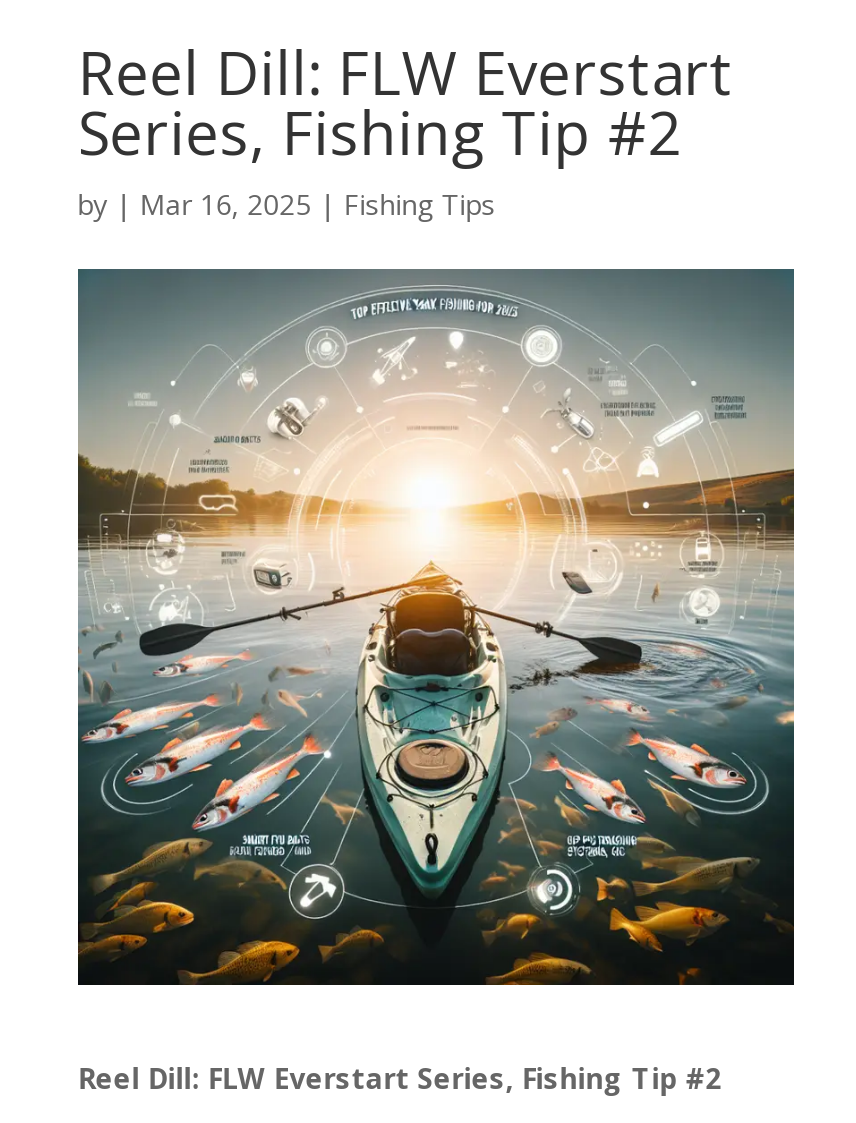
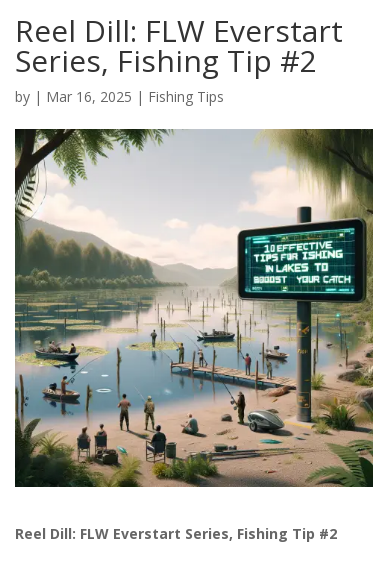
[76,267,796,987] [image] -> [14,128,374,488] [image]

